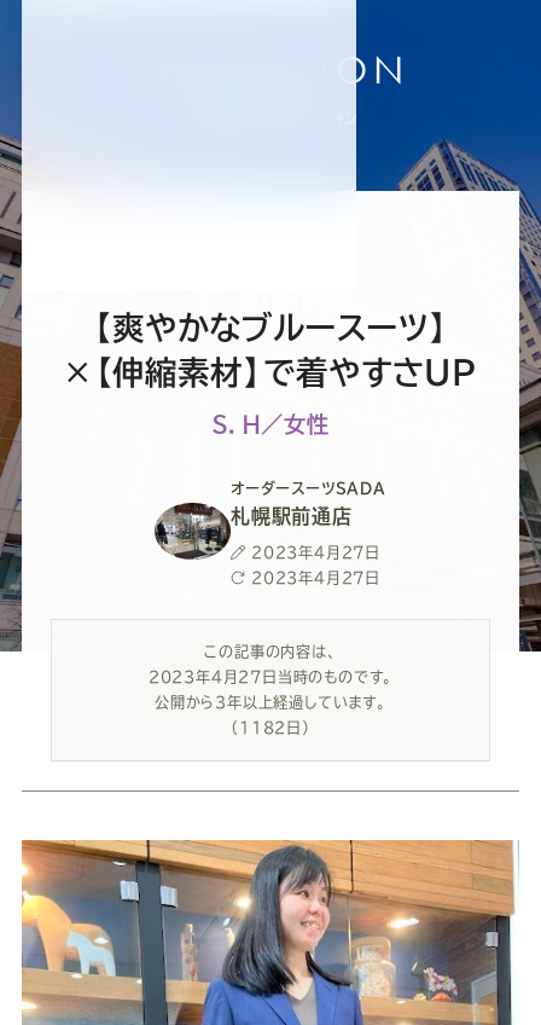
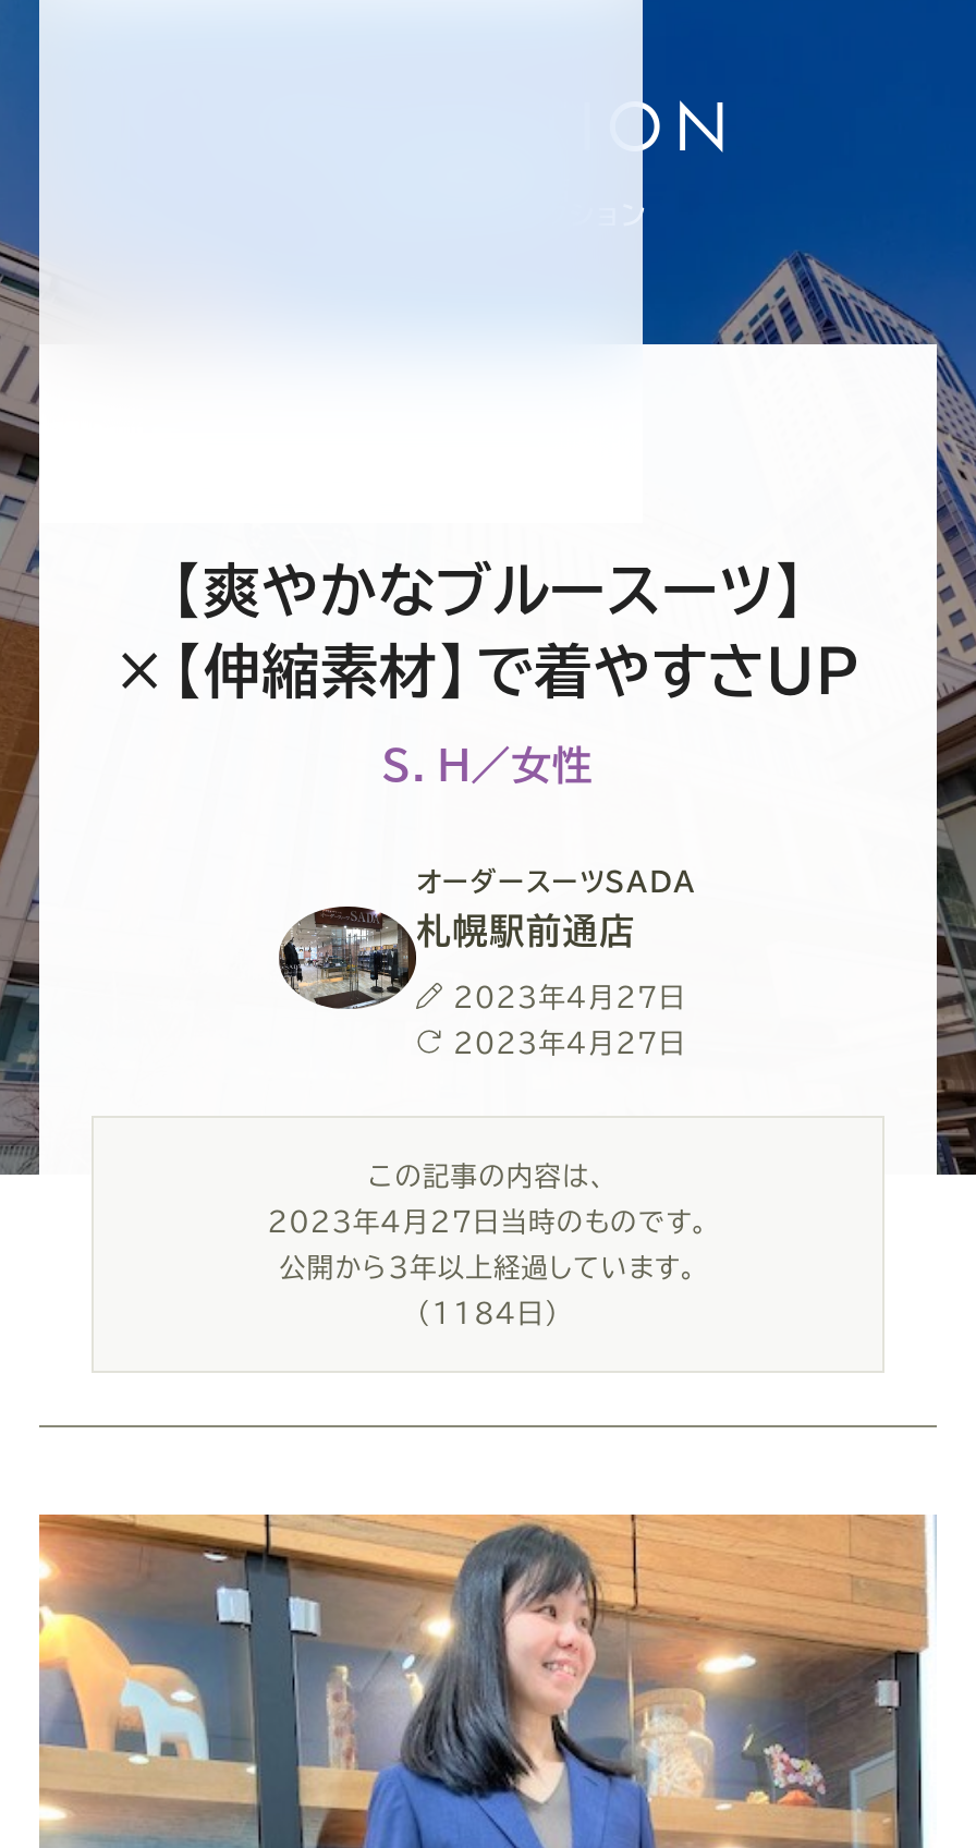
[228,721,313,735] （1182日） -> [412,1300,564,1326] （1184日）

